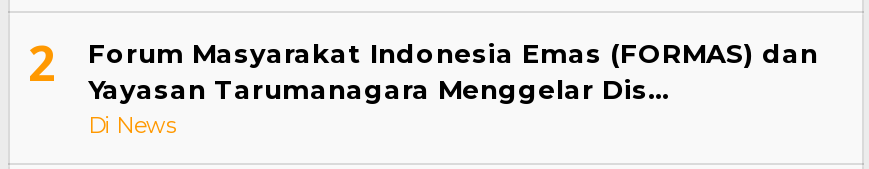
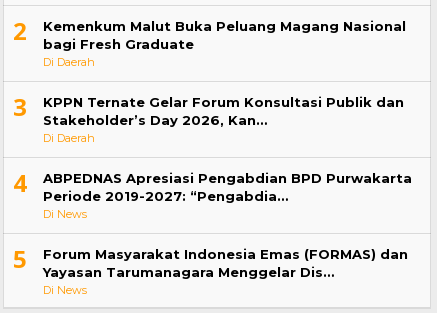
none -> [13,18,412,275] Kemenkum Malut Buka Peluang Magang Nasional | bagi Fresh Graduate | Di Daerah | 3 | KPPN Ternate Gelar Forum Konsultasi Publik dan | Stakeholder’s Day 2026, Kan… | Di Daerah | 4 | ABPEDNAS Apresiasi Pengabdian BPD Purwakarta | Periode 2019-2027: “Pengabdia… | Di News | 5

